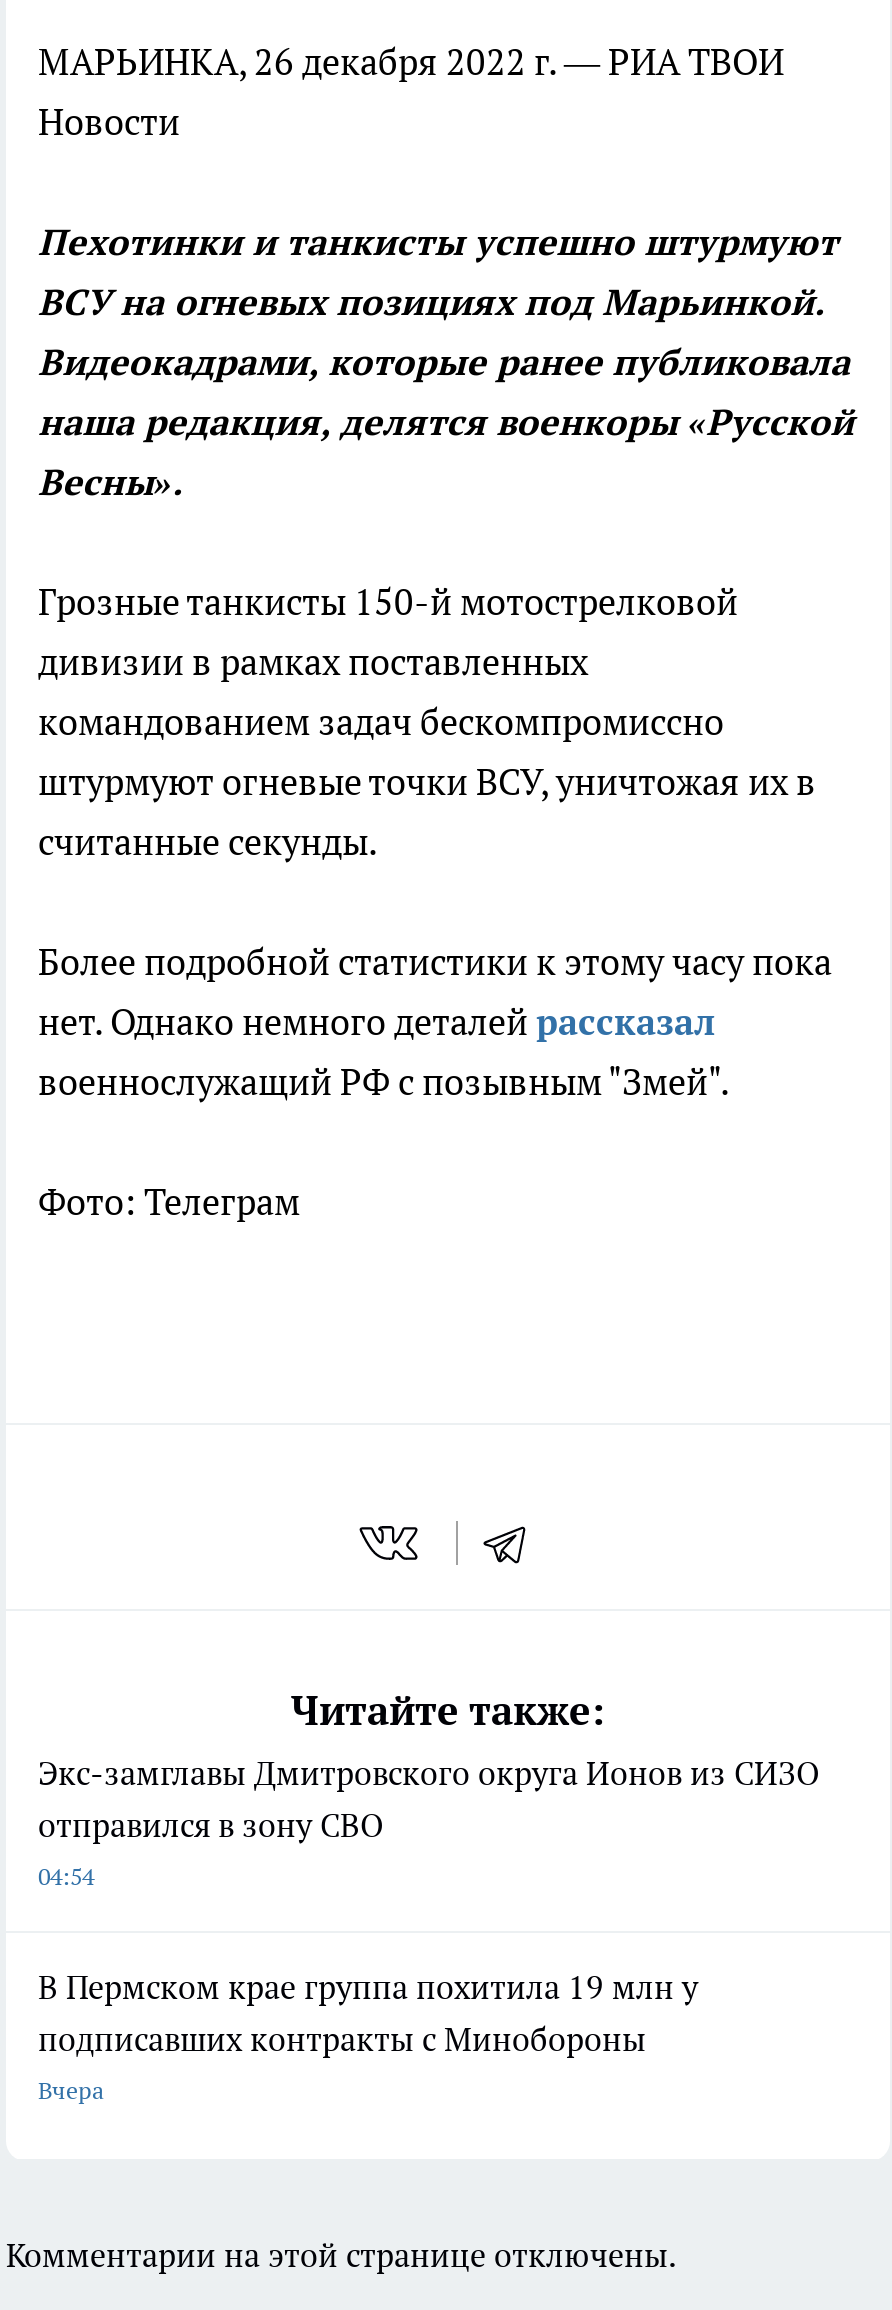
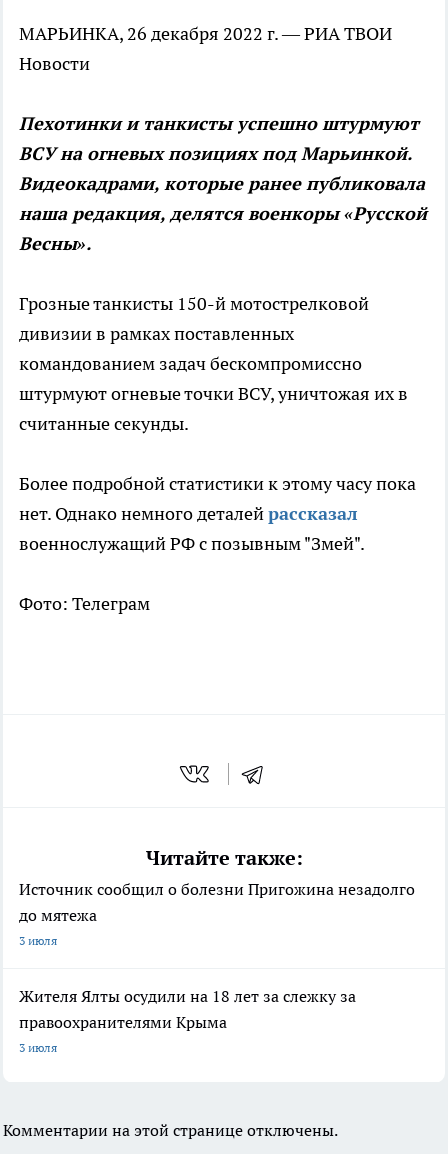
[38,1753,820,1891] Экс-замглавы Дмитровского округа Ионов из СИЗО | отправился в зону СВО | 04:54 -> [19,879,415,948] Источник сообщил о болезни Пригожина незадолго | до мятежа | 3 июля
[38,1967,698,2105] В Пермском крае группа похитила 19 млн у | подписавших контракты с Минобороны | Вчера -> [19,986,356,1055] Жителя Ялты осудили на 18 лет за слежку за | правоохранителями Крыма | 3 июля

